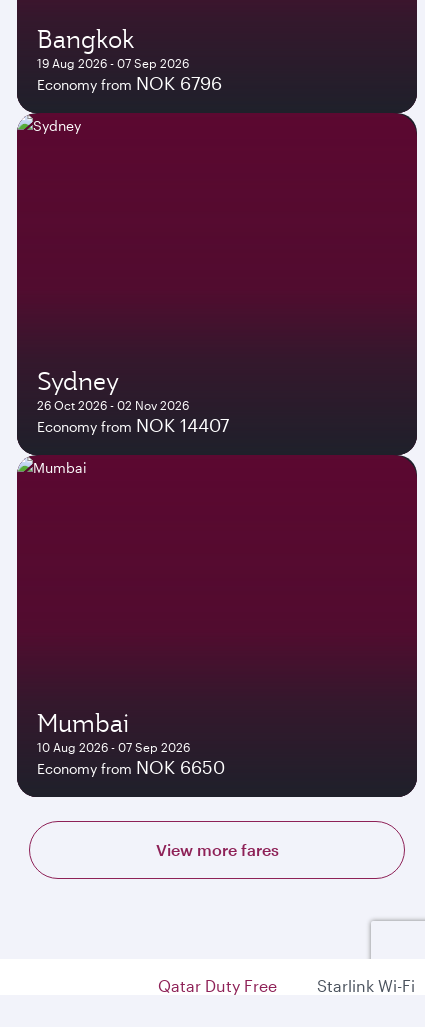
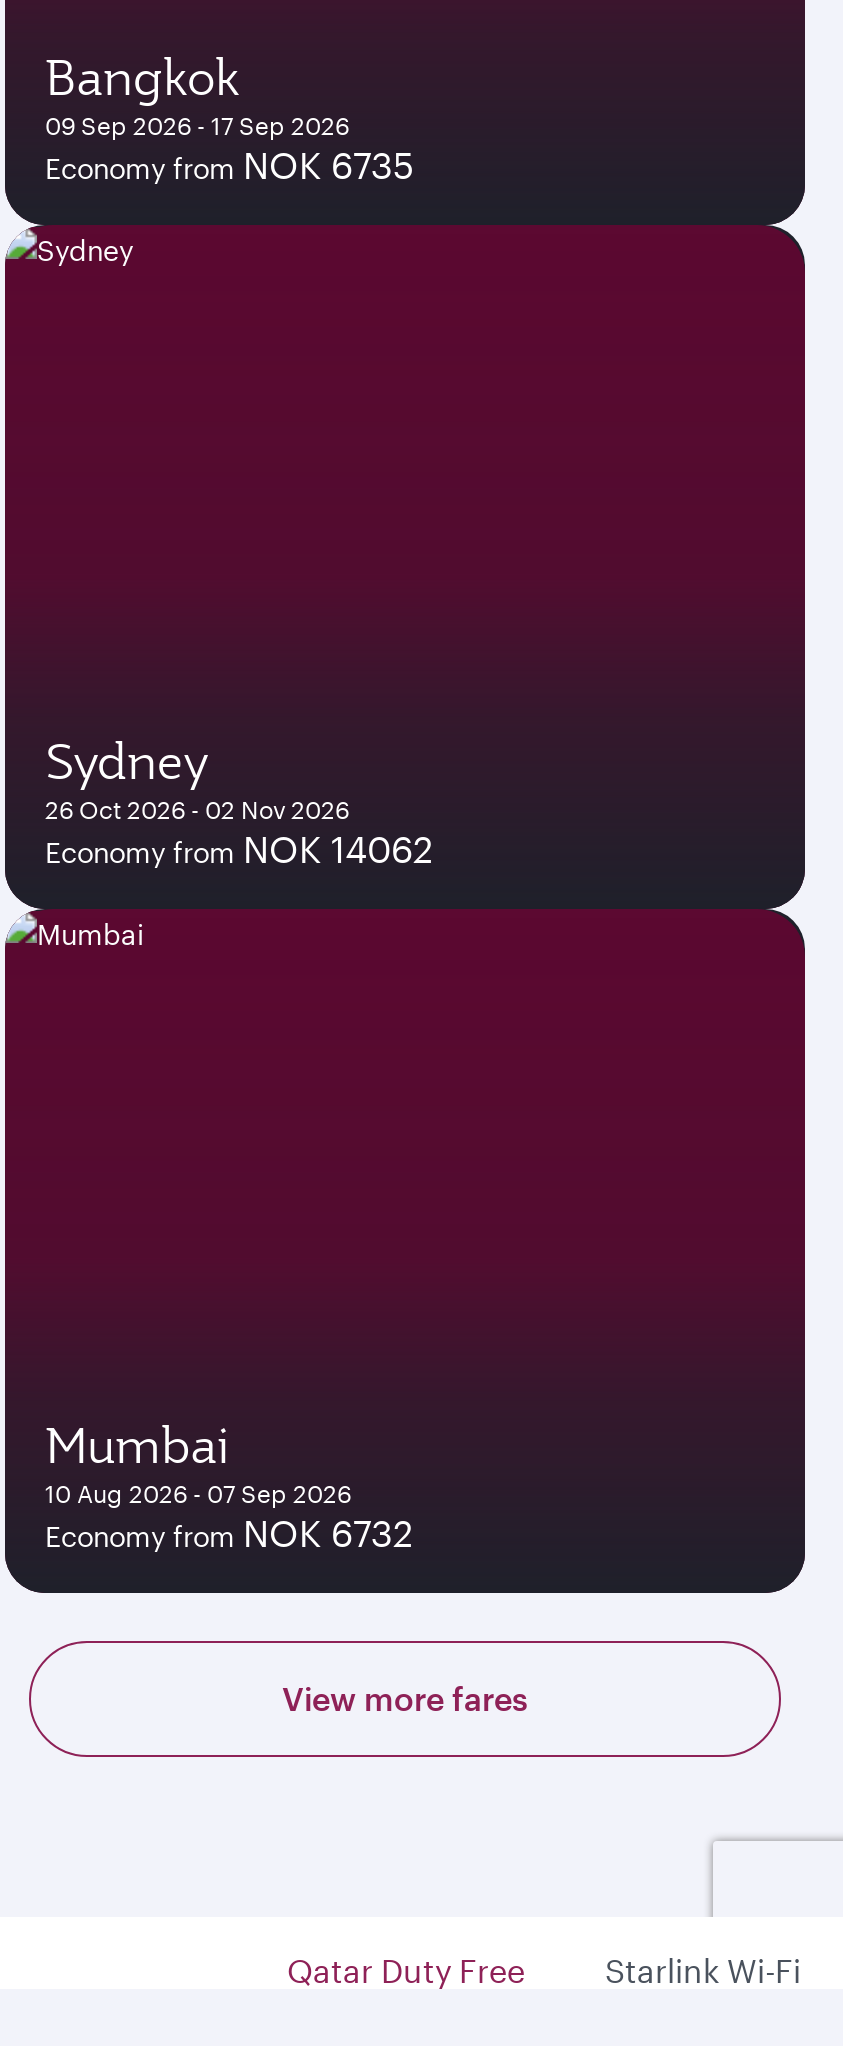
[37,56,189,70] 19 Aug 2026 - 07 Sep 2026 -> [45,111,349,139] 09 Sep 2026 - 17 Sep 2026
[37,72,222,94] Economy from NOK 6796 -> [45,143,415,187] Economy from NOK 6735
[37,414,229,436] Economy from NOK 14407 -> [45,827,433,871] Economy from NOK 14062
[37,756,225,778] Economy from NOK 6650 -> [45,1511,413,1555] Economy from NOK 6732

